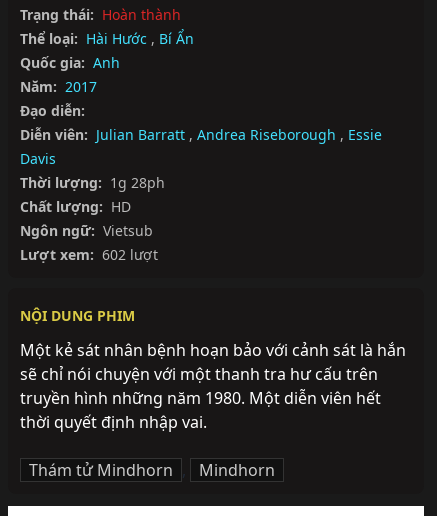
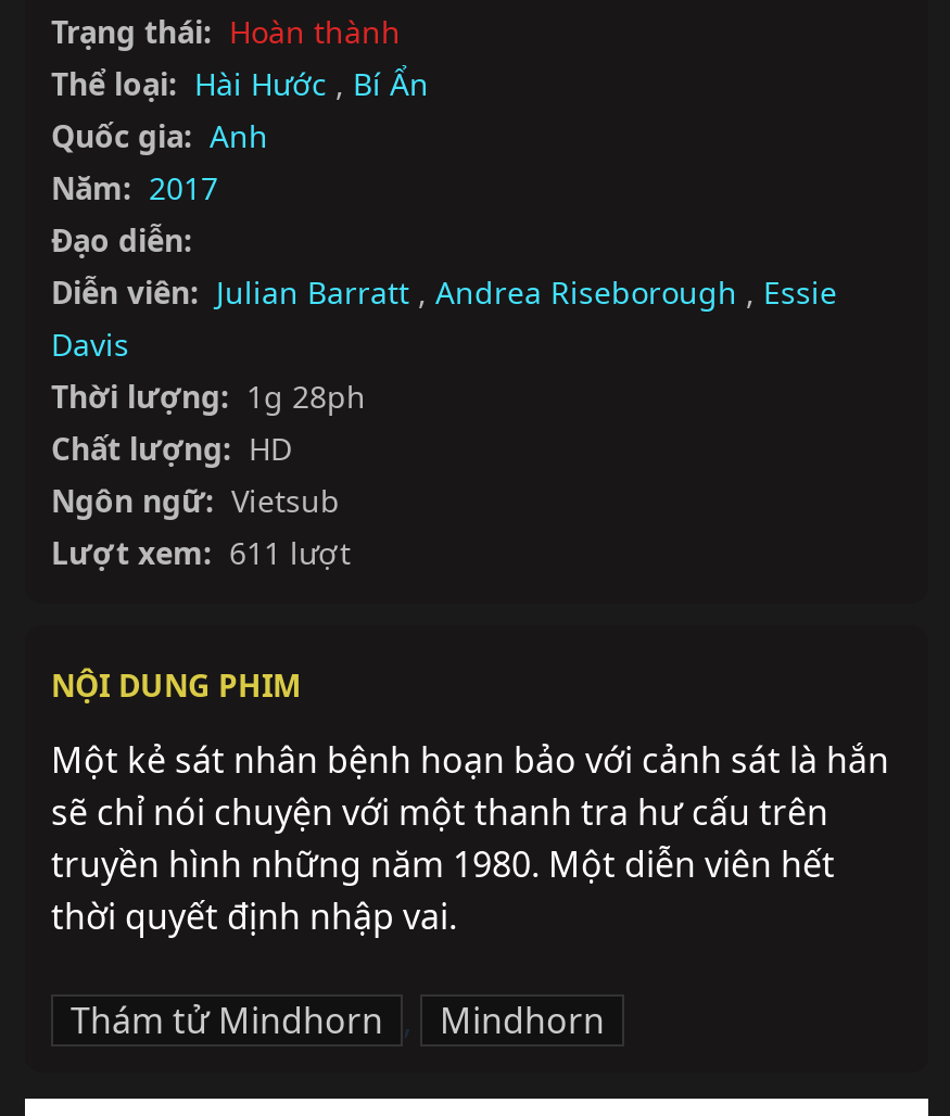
[20,245,158,264] Lượt xem: 602 lượt -> [51,532,351,573] Lượt xem: 611 lượt

